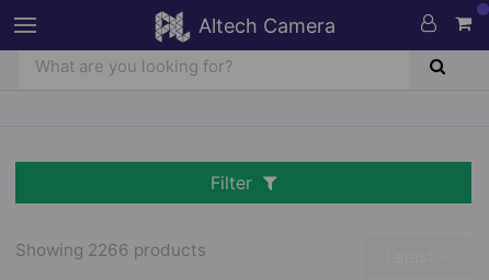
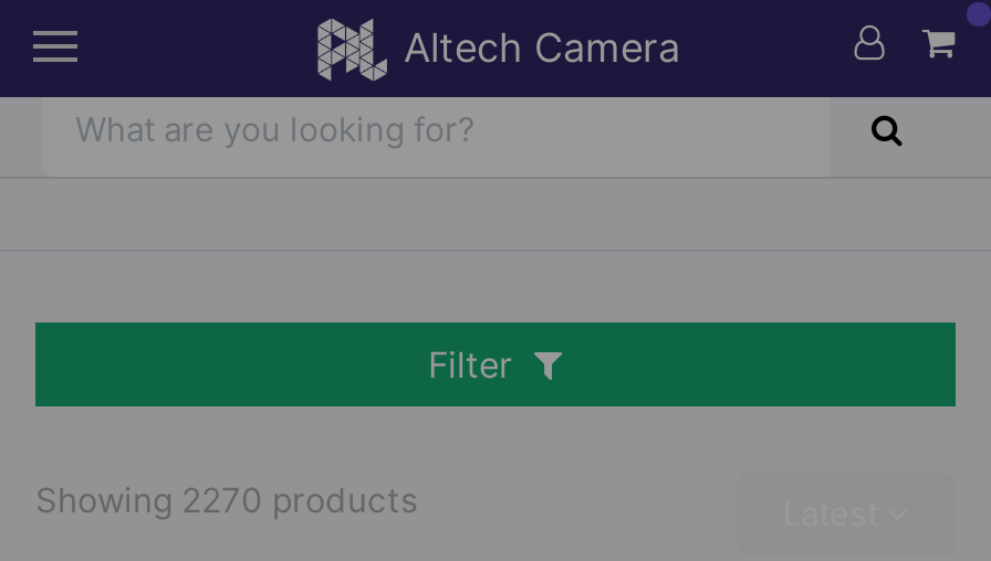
[15,240,206,260] Showing 2266 products -> [35,479,418,521] Showing 2270 products

